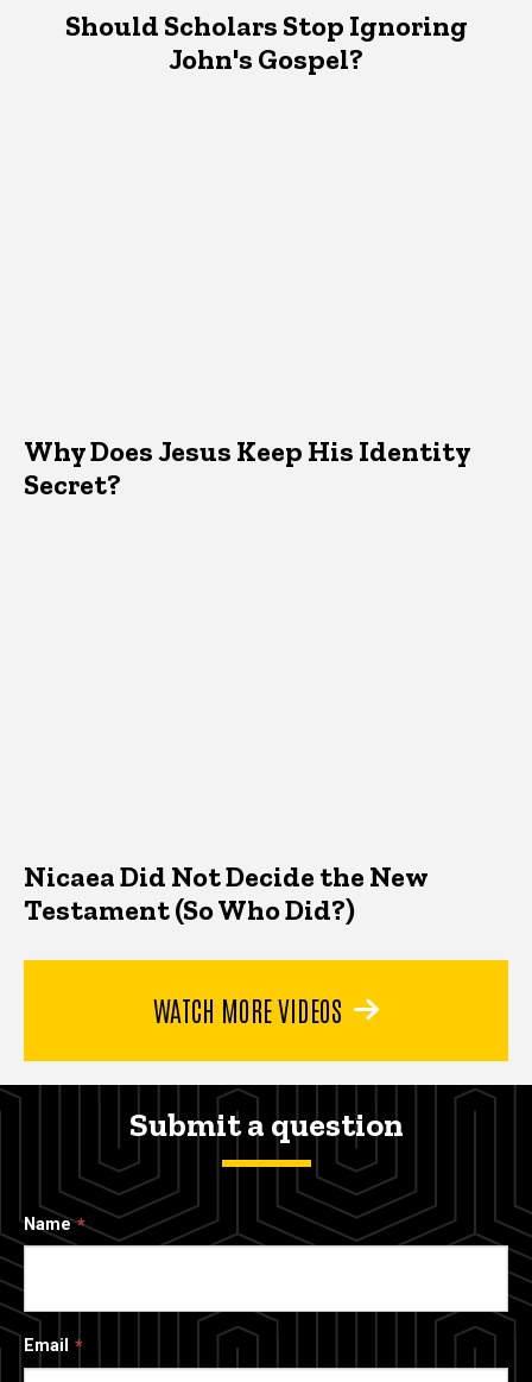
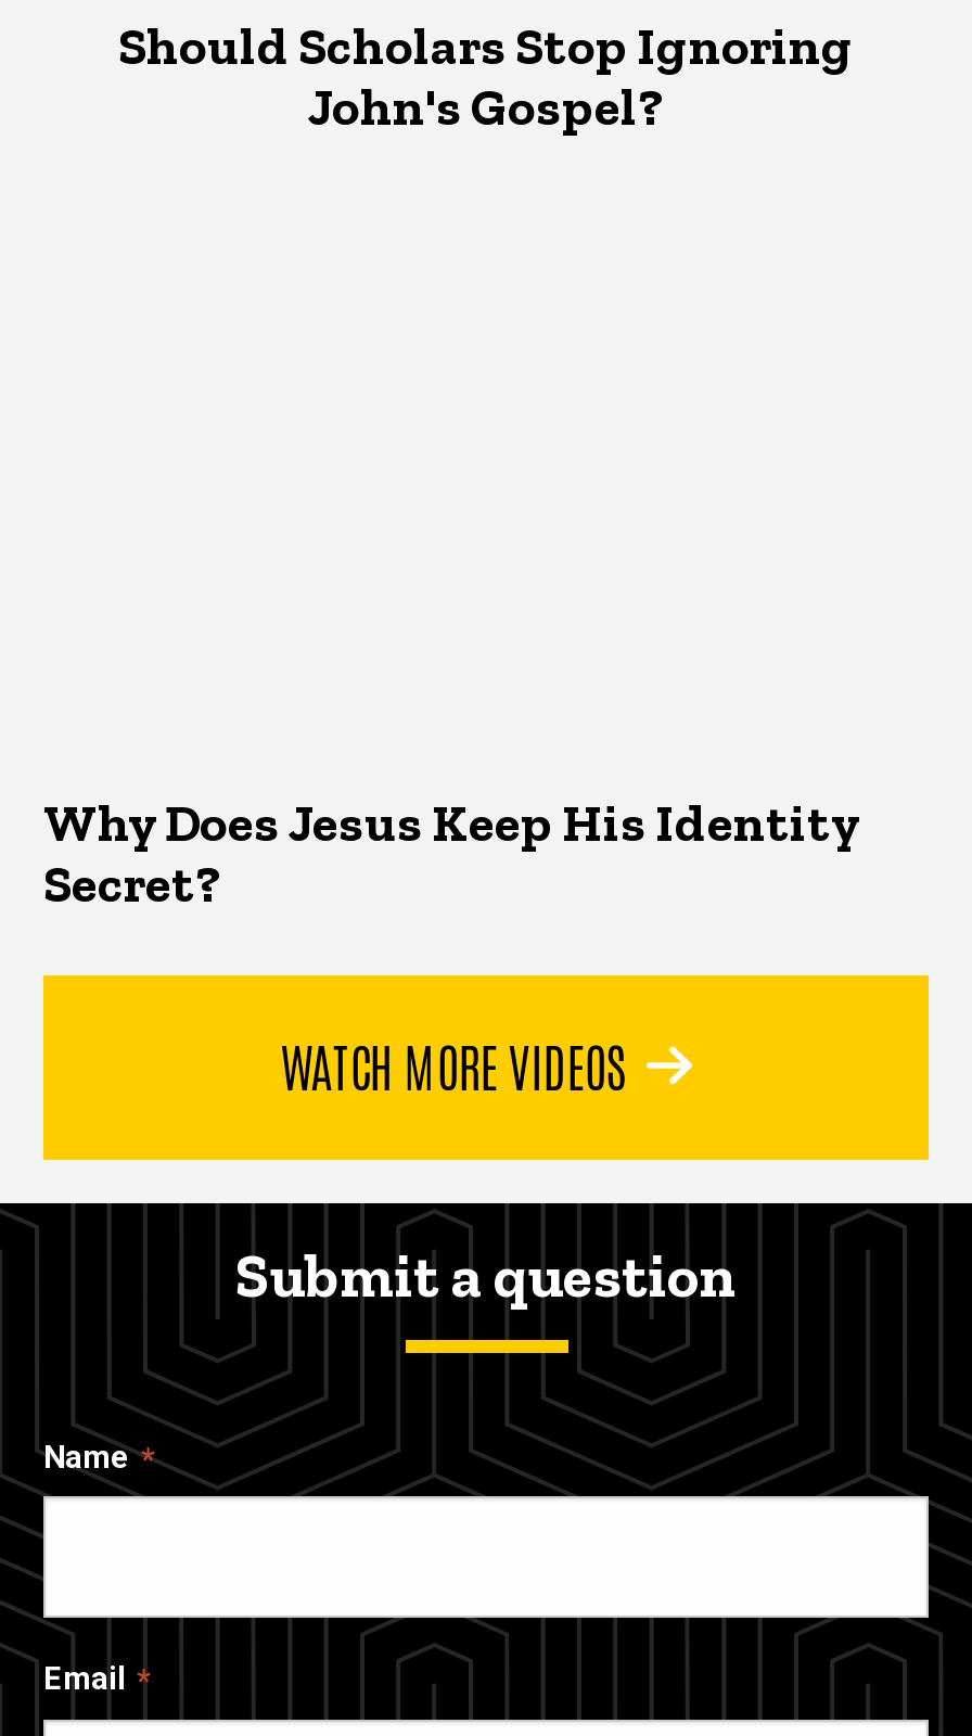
[24,859,427,927] Nicaea Did Not Decide the New | Testament (So Who Did?) -> none

